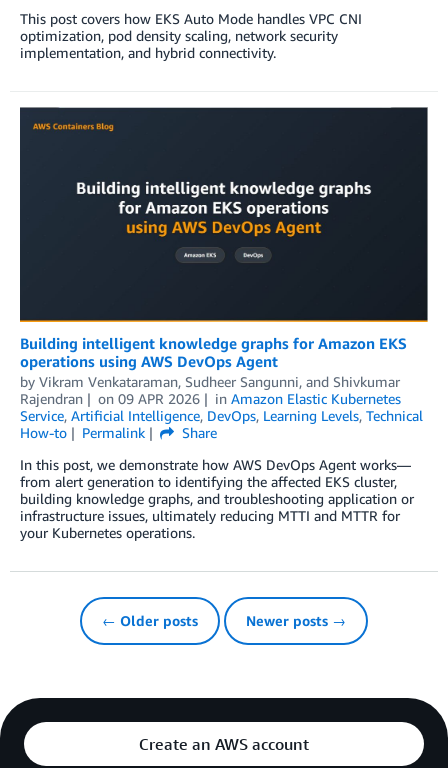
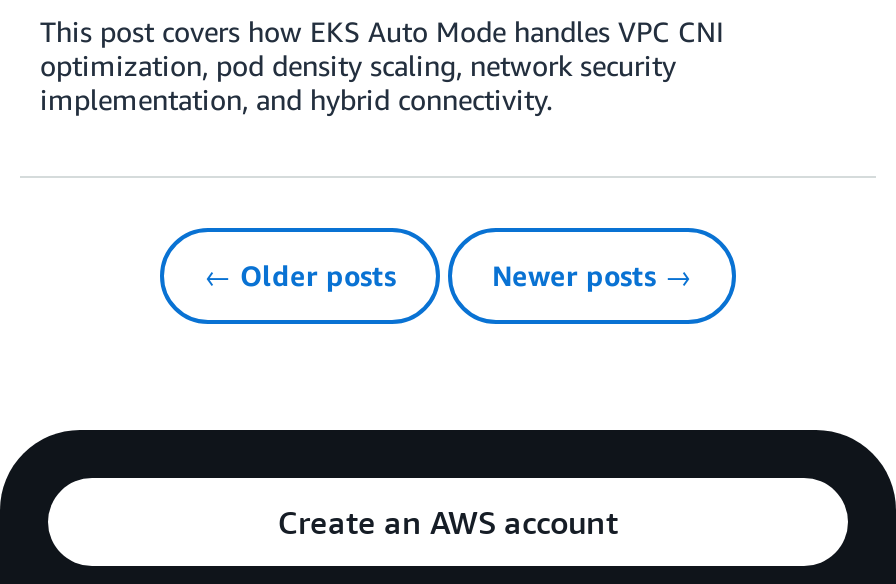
[19,106,429,541] [image] | Building intelligent knowledge graphs for Amazon EKS | operations using AWS DevOps Agent | by Vikram Venkataraman, Sudheer Sangunni, and Shivkumar | Rajendran | on 09 APR 2026 | in Amazon Elastic Kubernetes | Service, Artificial Intelligence, DevOps, Learning Levels, Technical | How-to | Permalink | Share | In this post, we demonstrate how AWS DevOps Agent works— | from alert generation to identifying the affected EKS cluster, | building knowledge graphs, and troubleshooting application or | infrastructure issues, ultimately reducing MTTI and MTTR for | your Kubernetes operations. -> none

